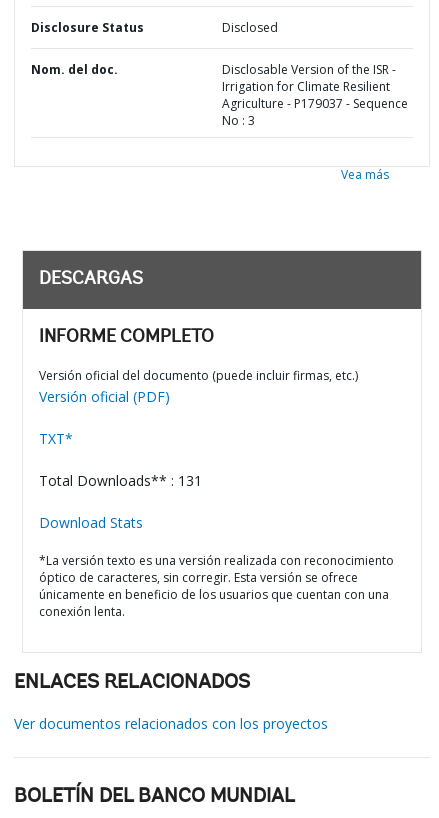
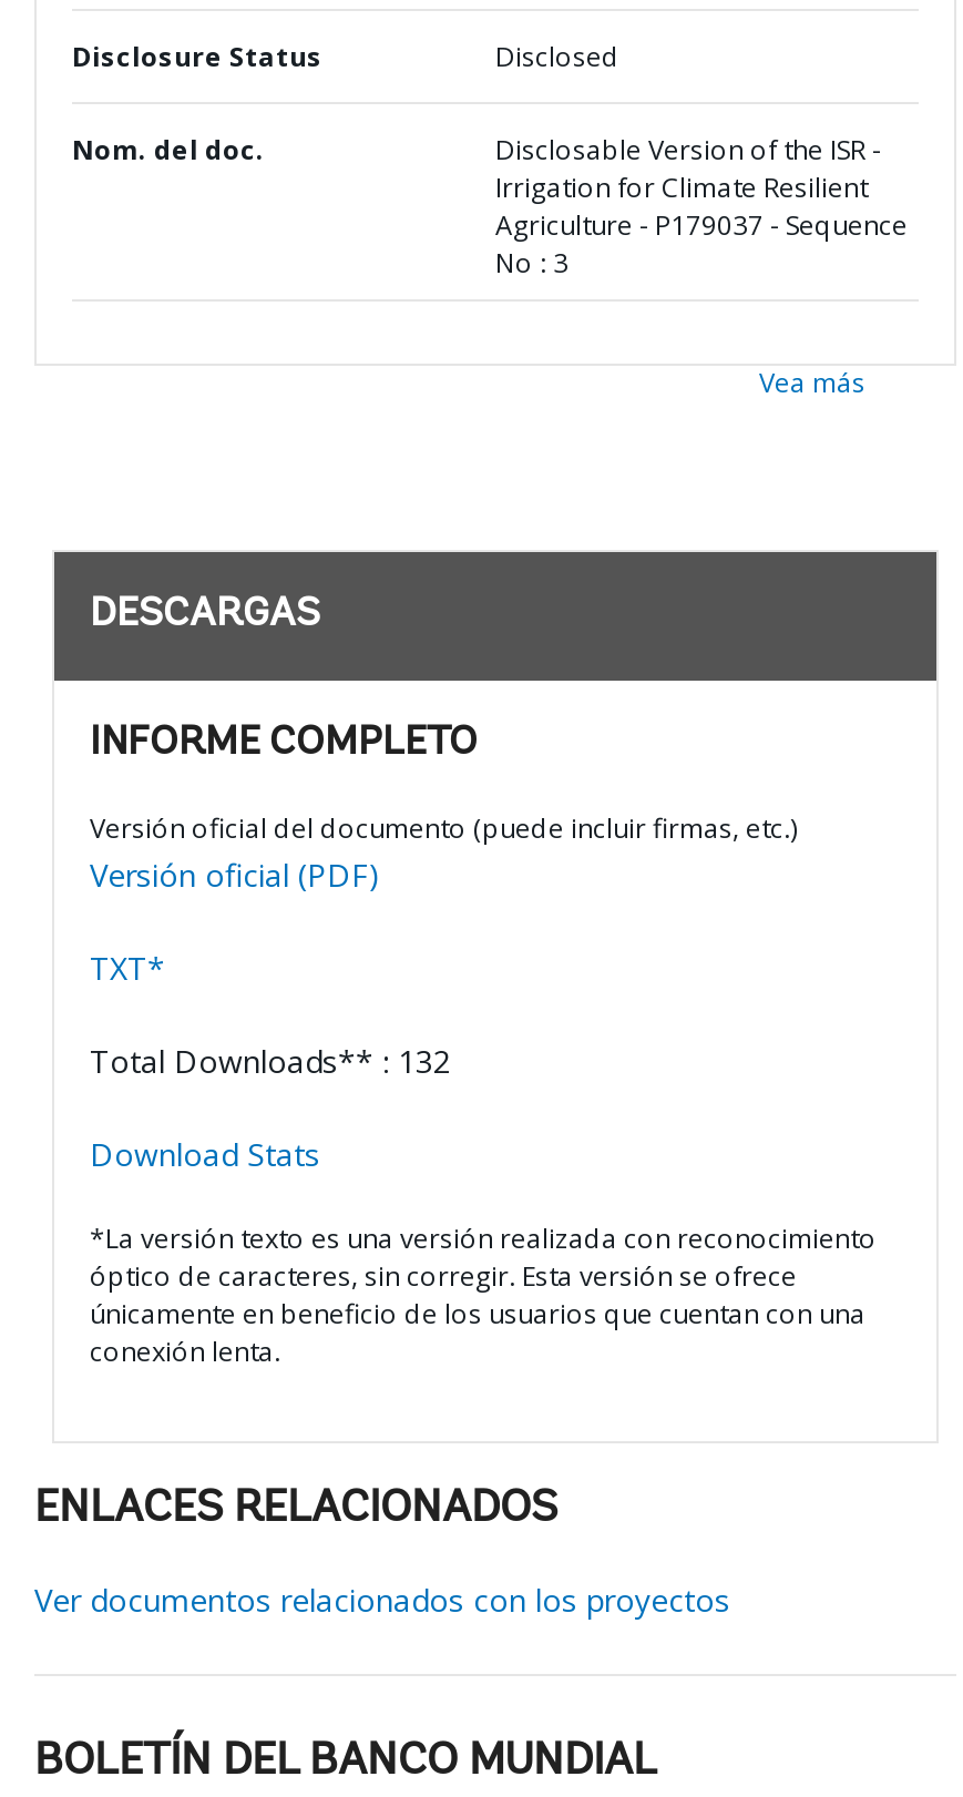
[39,471,202,490] Total Downloads** : 131 -> [90,1040,451,1082] Total Downloads** : 132

